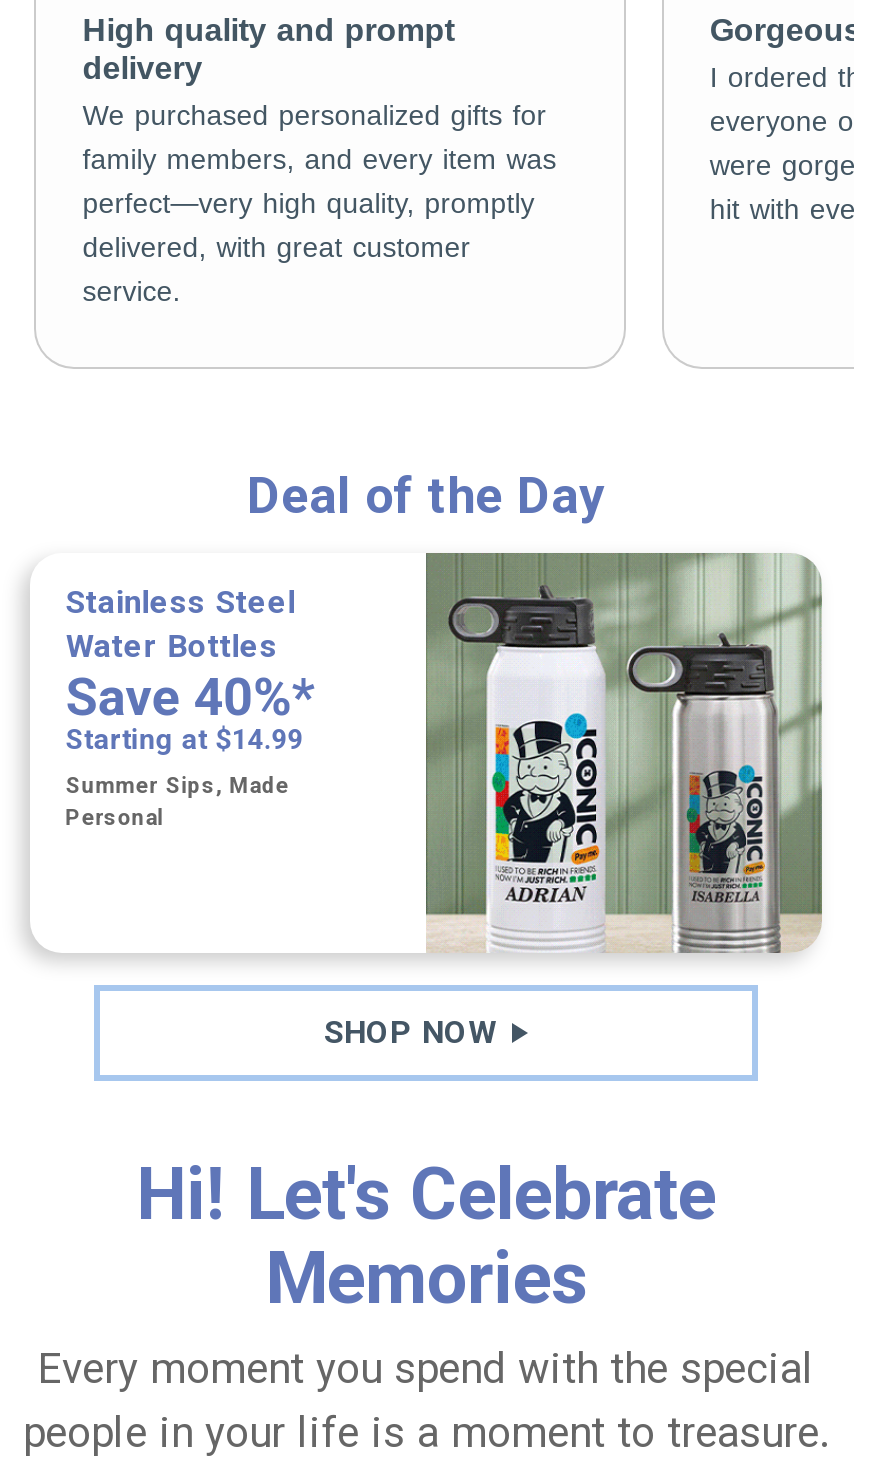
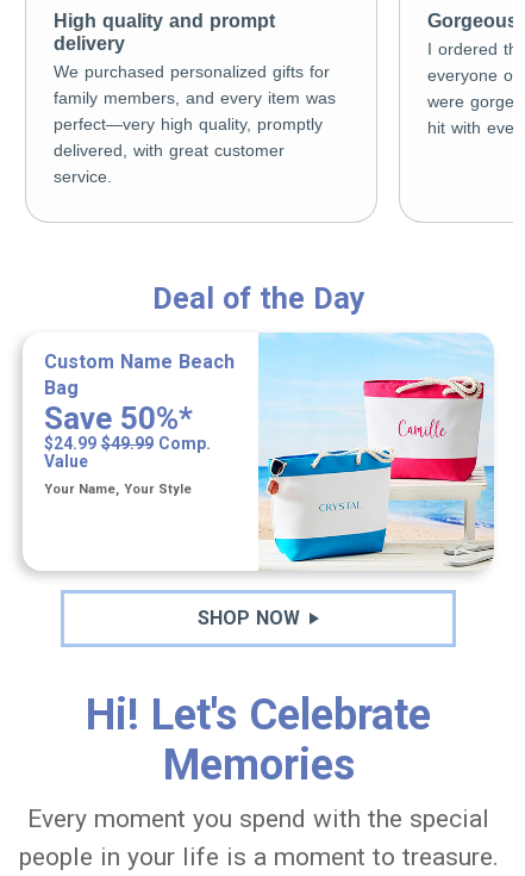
[424,551,824,955] [image] -> [257,333,495,571] [image]
[66,583,316,755] Stainless Steel | Water Bottles | Save 40%* | Starting at $14.99 -> [44,350,234,471] Custom Name Beach | Bag | Save 50%* | $24.99 $49.99 Comp. | Value
[66,773,290,831] Summer Sips, Made | Personal -> [44,481,191,497] Your Name, Your Style

